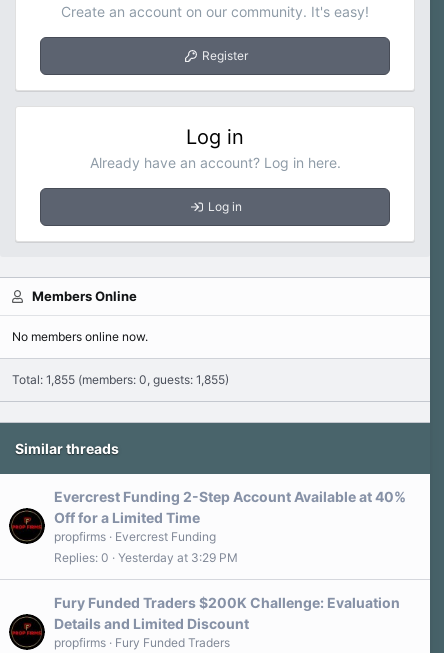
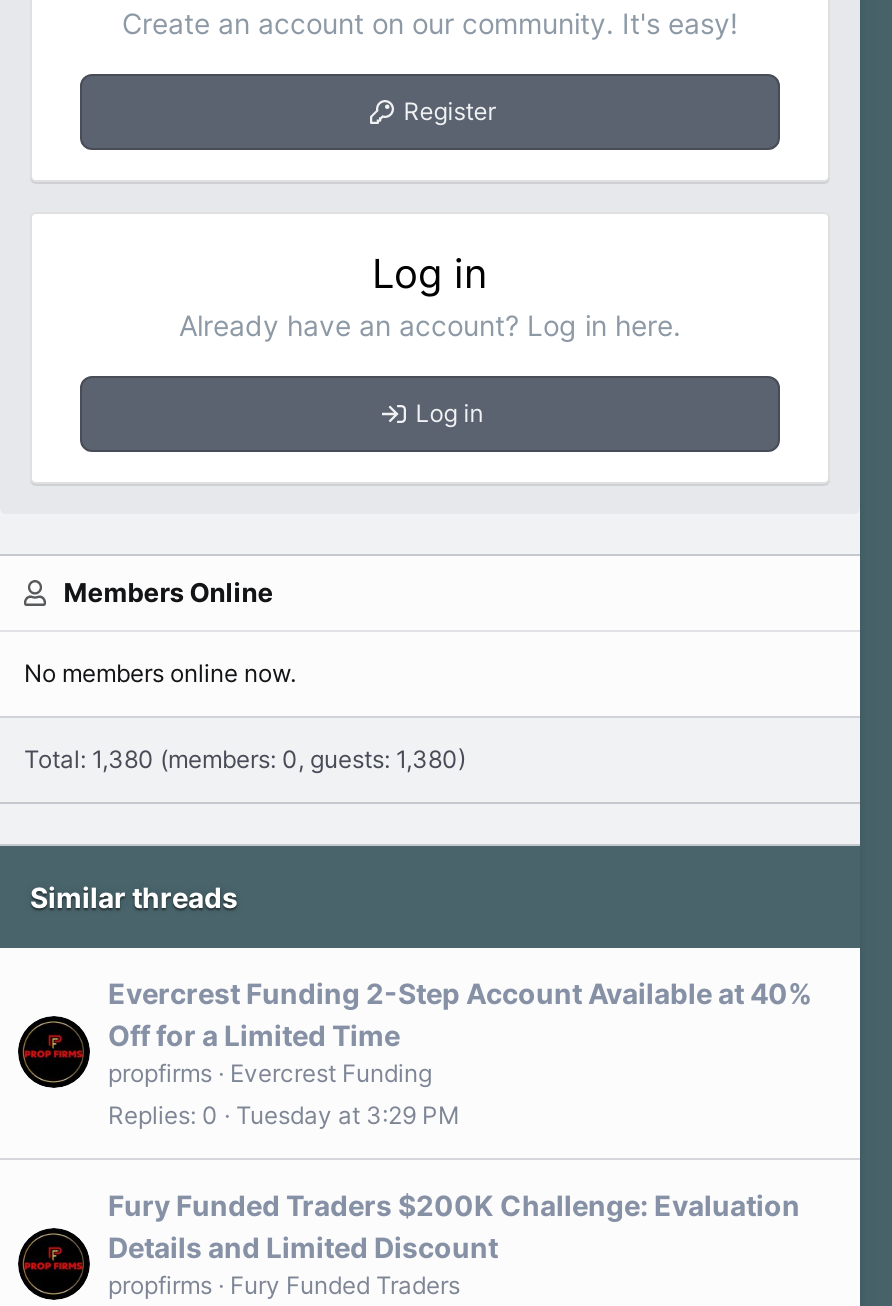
[12,372,229,387] Total: 1,855 (members: 0, guests: 1,855) -> [24,744,466,774] Total: 1,380 (members: 0, guests: 1,380)
[54,550,238,565] Replies 0 Yesterday at 3:29 PM -> [108,1099,460,1129] Replies 0 Tuesday at 3:29 PM

